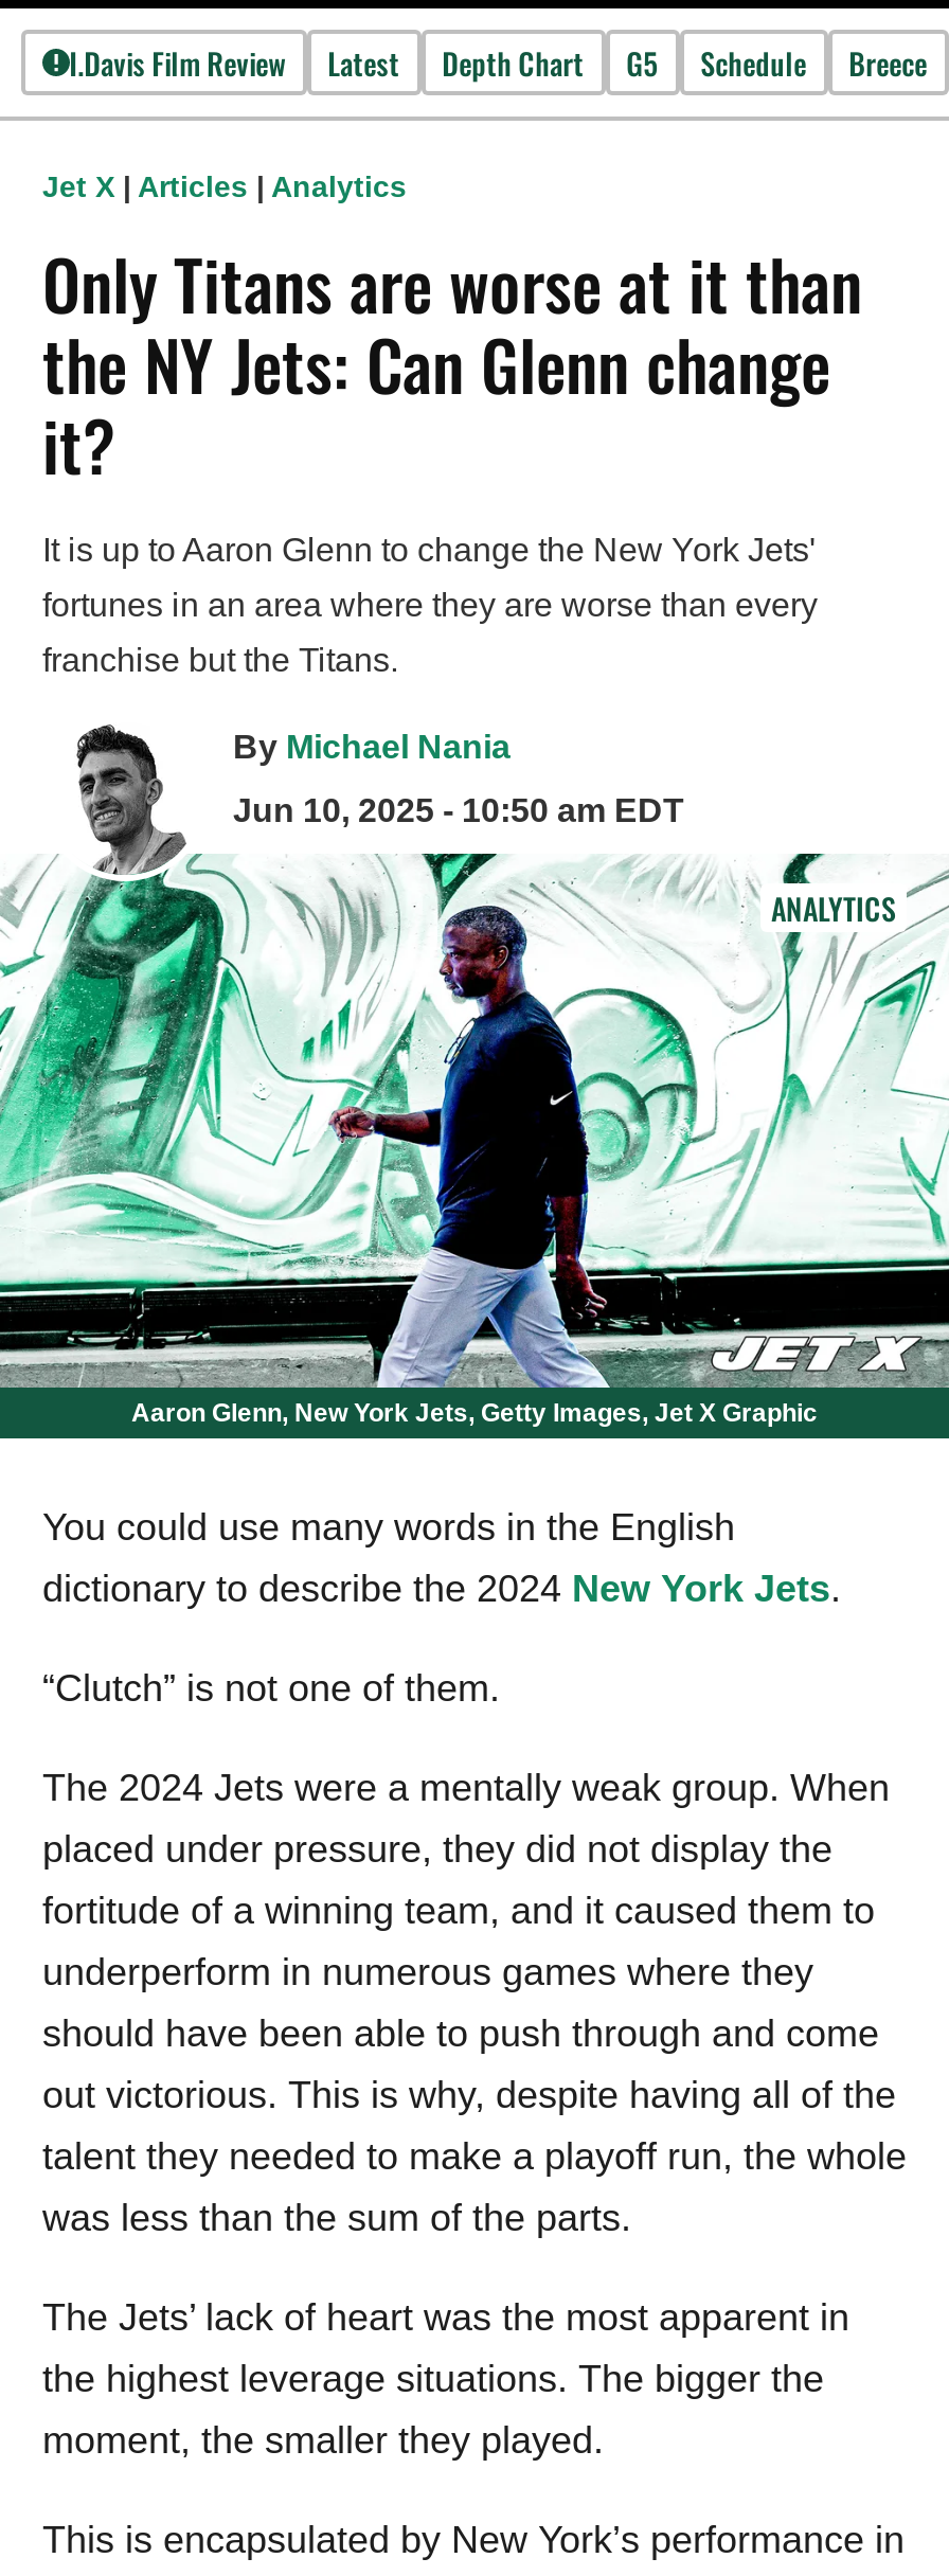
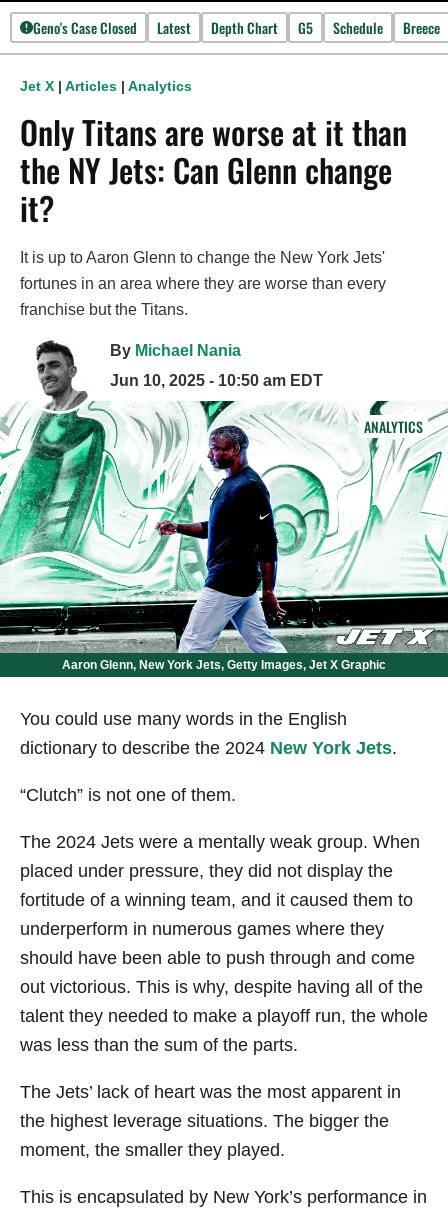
[69,40,285,85] I.Davis Film Review -> [33,17,137,38] Geno's Case Closed

